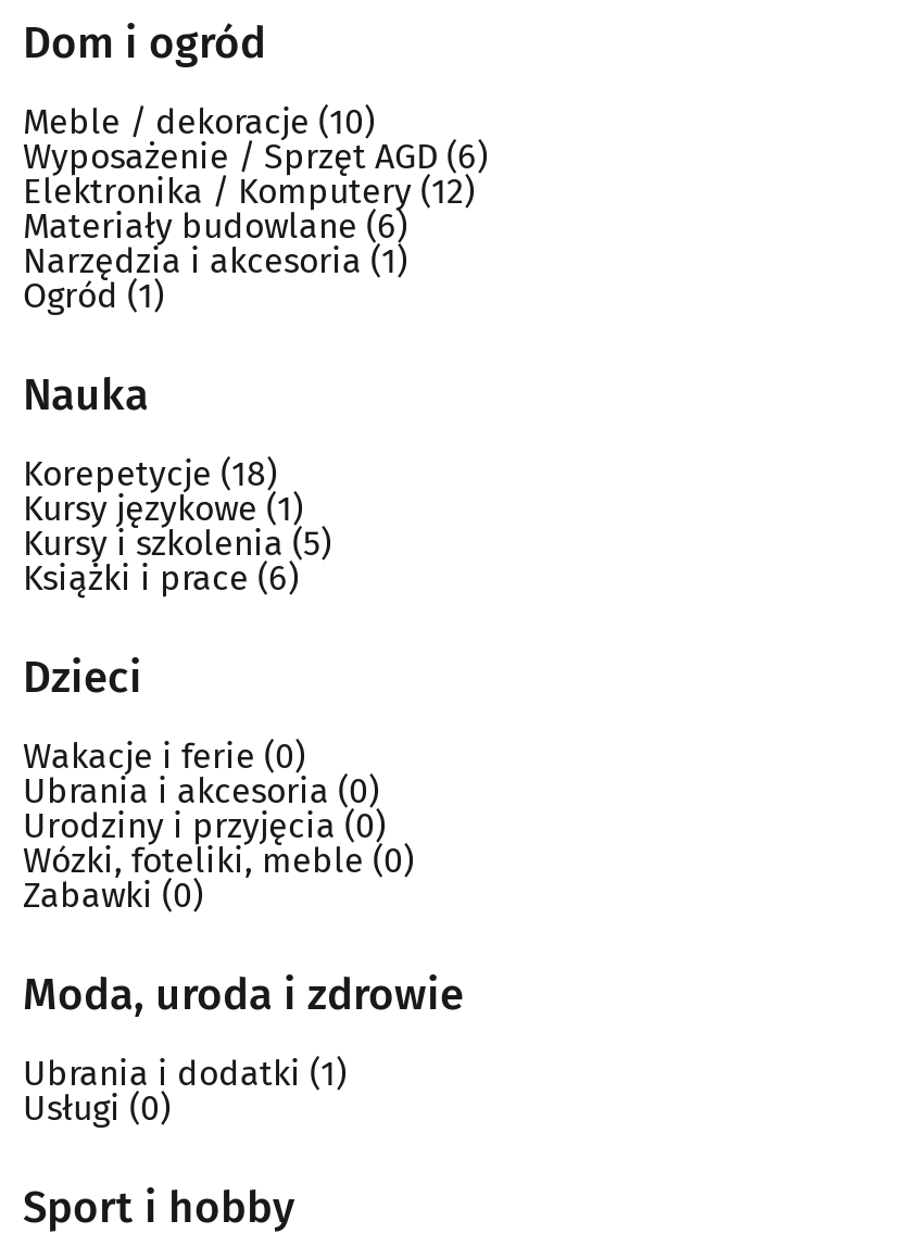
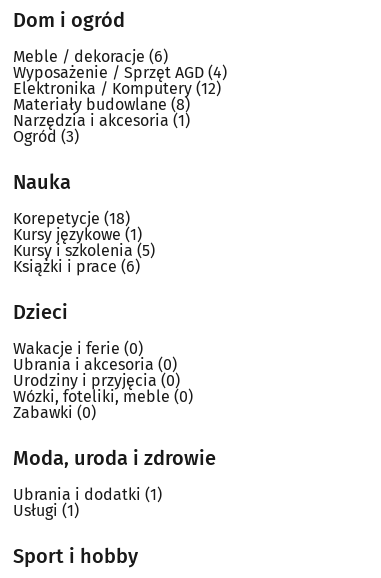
[23,100,375,141] Meble / dekoracje (10) -> [13,47,168,66] Meble / dekoracje (6)
[23,135,488,176] Wyposażenie / Sprzęt AGD (6) -> [13,63,227,82] Wyposażenie / Sprzęt AGD (4)
[23,204,407,246] Materiały budowlane(6) -> [13,95,190,114] Materiały budowlane(8)
[23,274,164,315] Ogród(1) -> [13,127,79,146] Ogród(3)
[23,1086,171,1128] Usługi(0) -> [13,501,79,520] Usługi(1)

